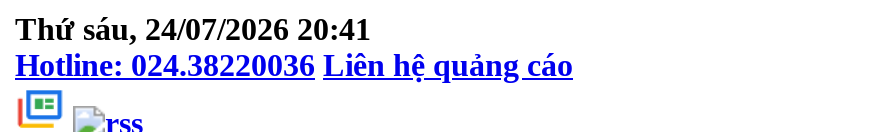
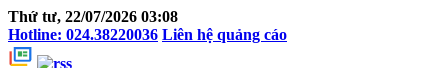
[15,12,371,46] Thứ sáu, 24/07/2026 20:41 -> [8,8,178,25] Thứ tư, 22/07/2026 03:08

